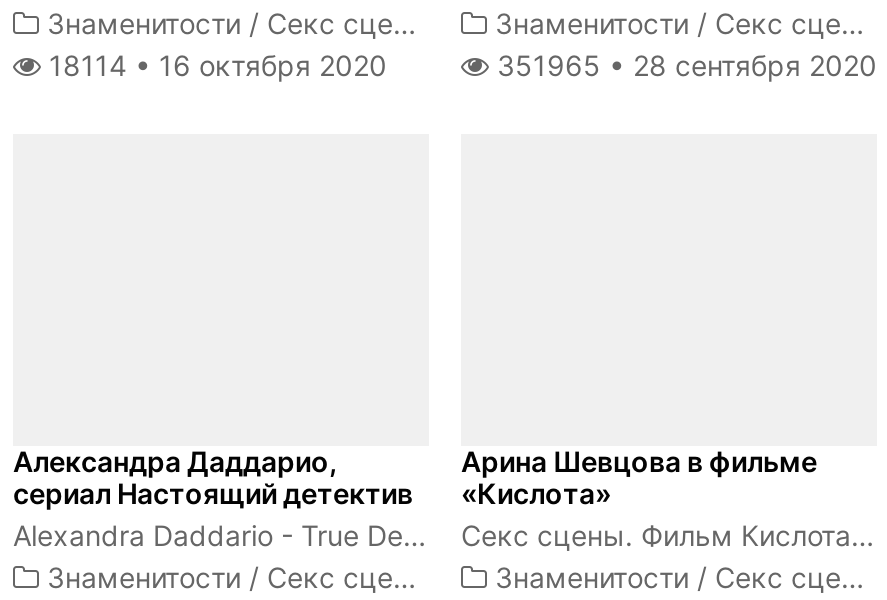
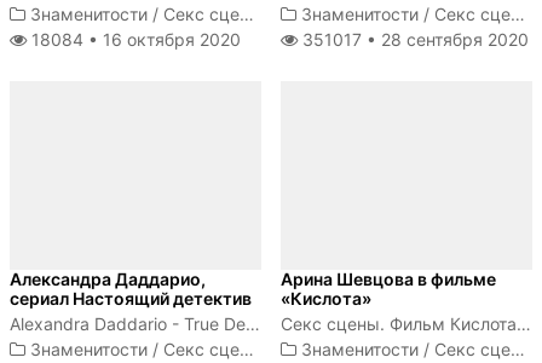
[41,48,387,82] 18114 • 16 октября 2020 -> [27,29,241,50] 18084 • 16 октября 2020
[489,48,877,82] 351965 • 28 сентября 2020 -> [298,29,529,50] 351017 • 28 сентября 2020

